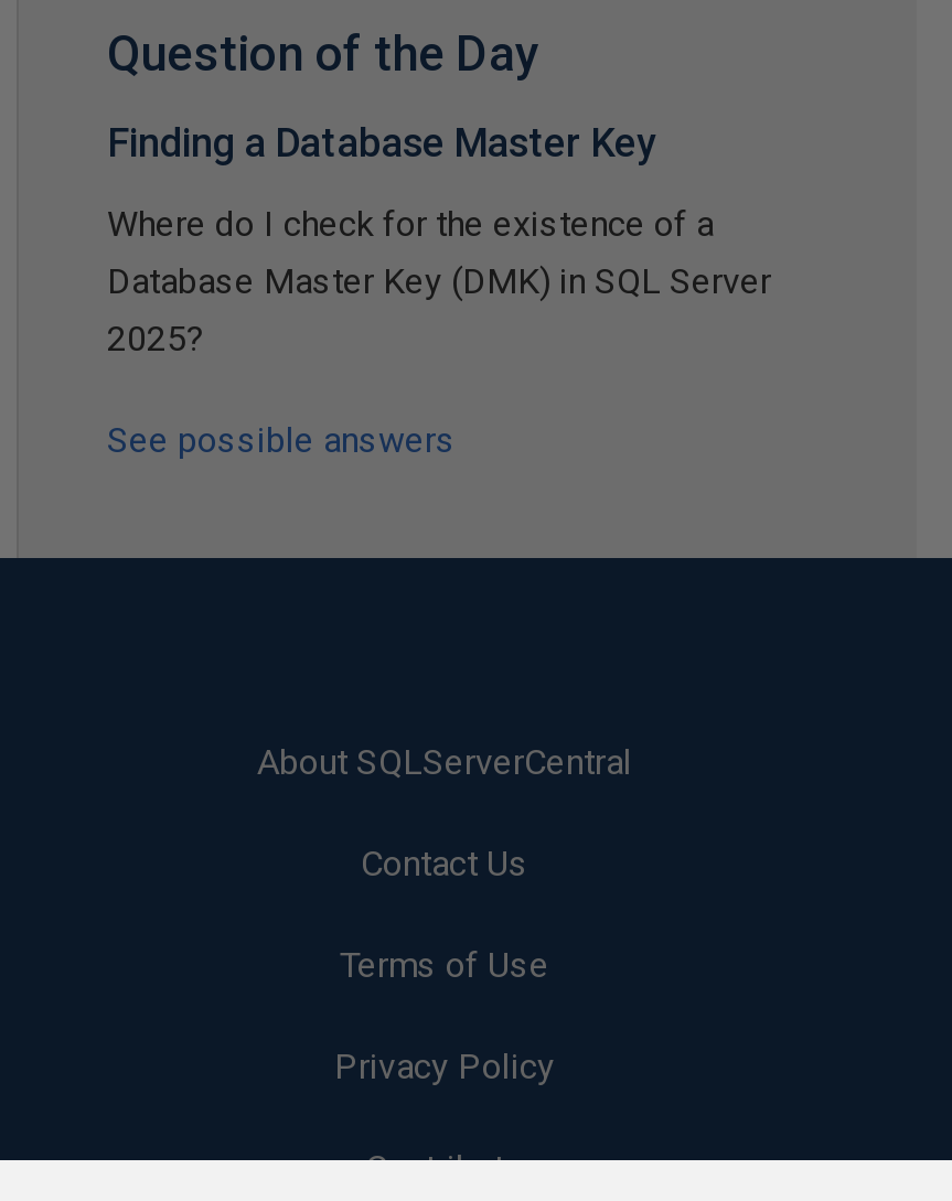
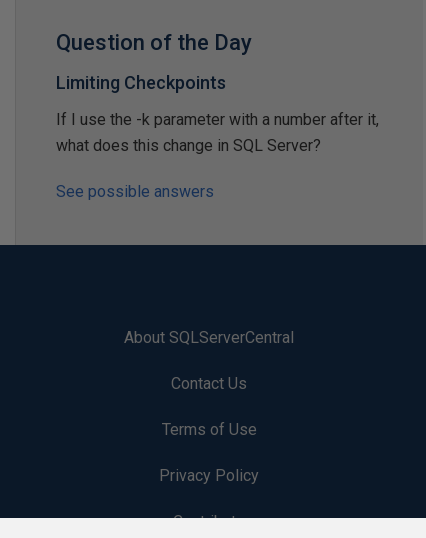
[107,119,656,165] Finding a Database Master Key -> [56,72,226,93] Limiting Checkpoints
[107,203,771,360] Where do I check for the existence of a | Database Master Key (DMK) in SQL Server | 2025? -> [56,110,379,155] If I use the -k parameter with a number after it, | what does this change in SQL Server?

